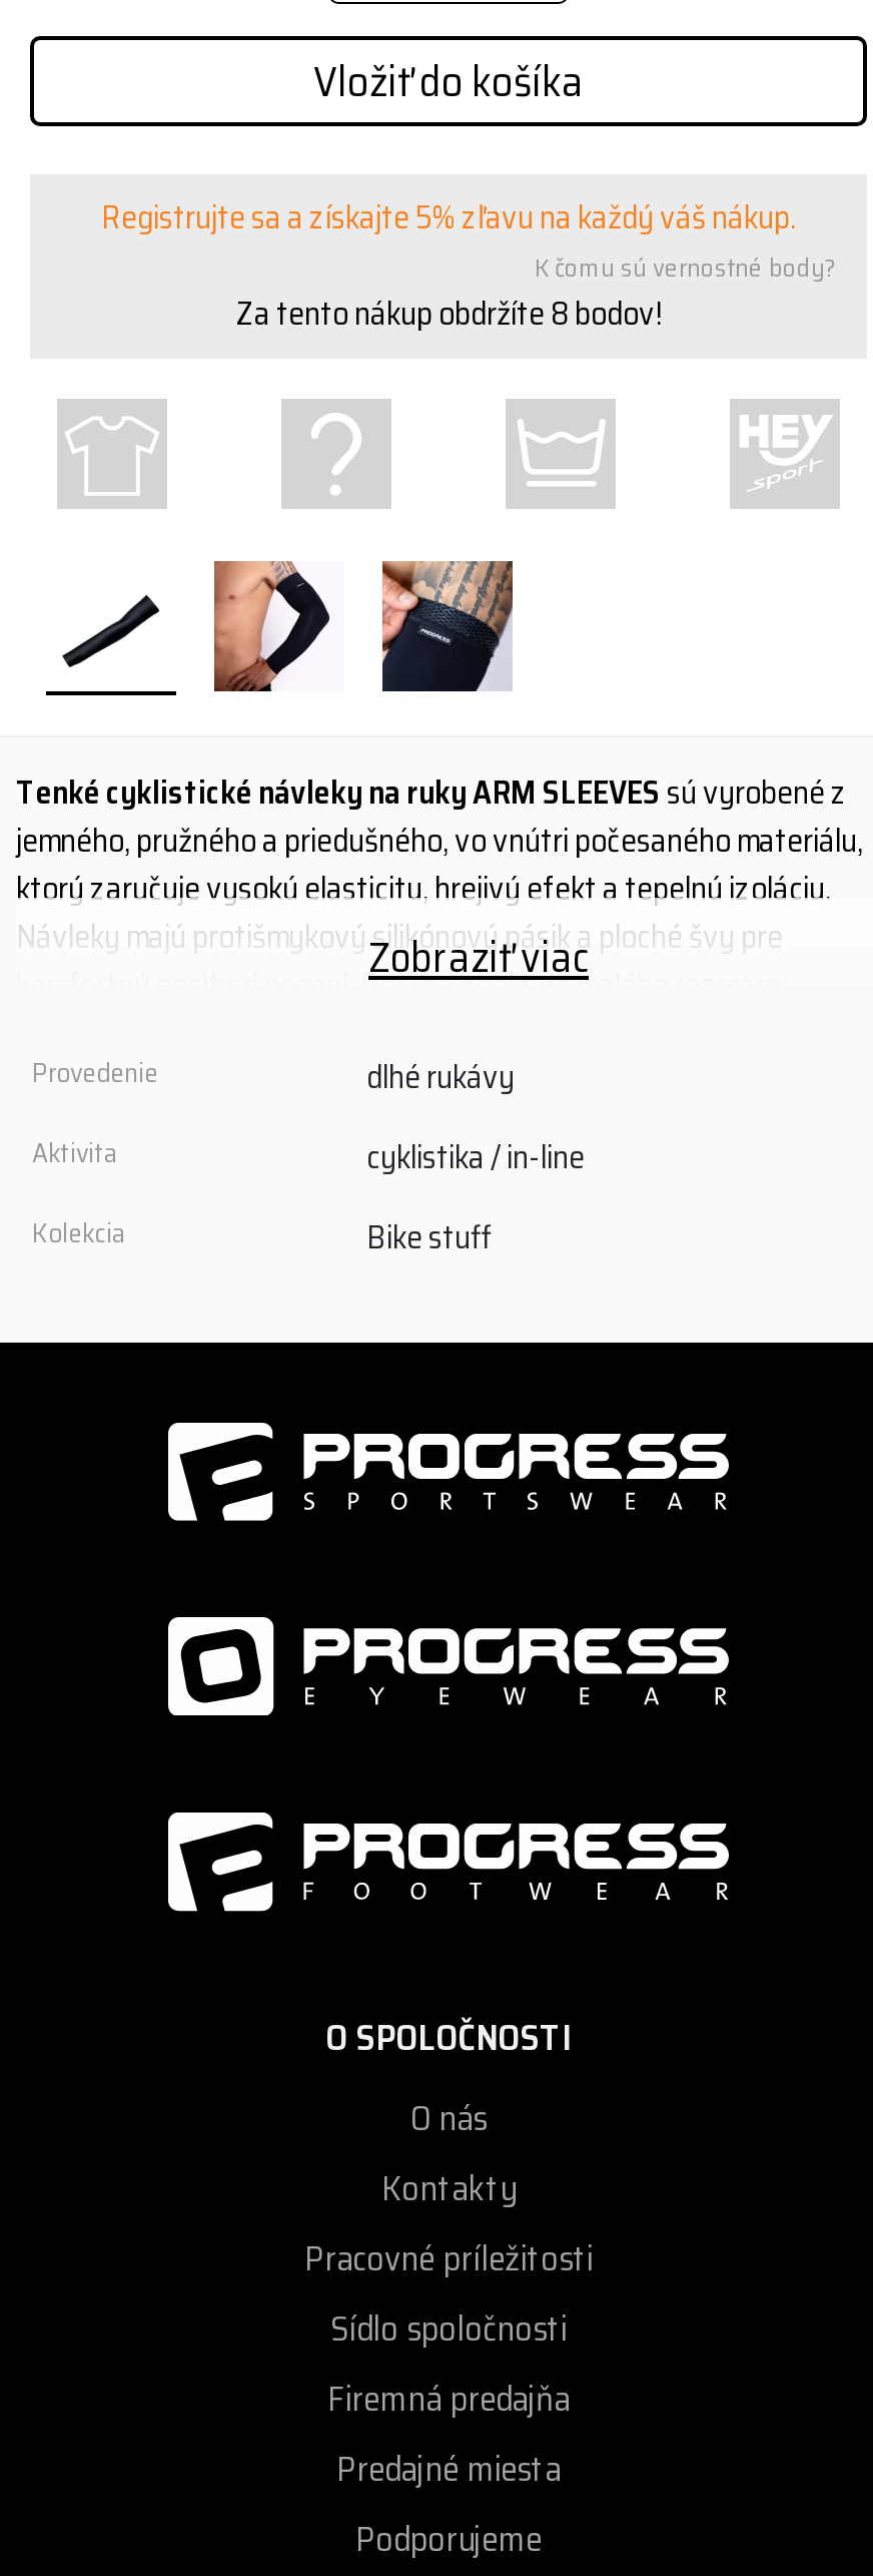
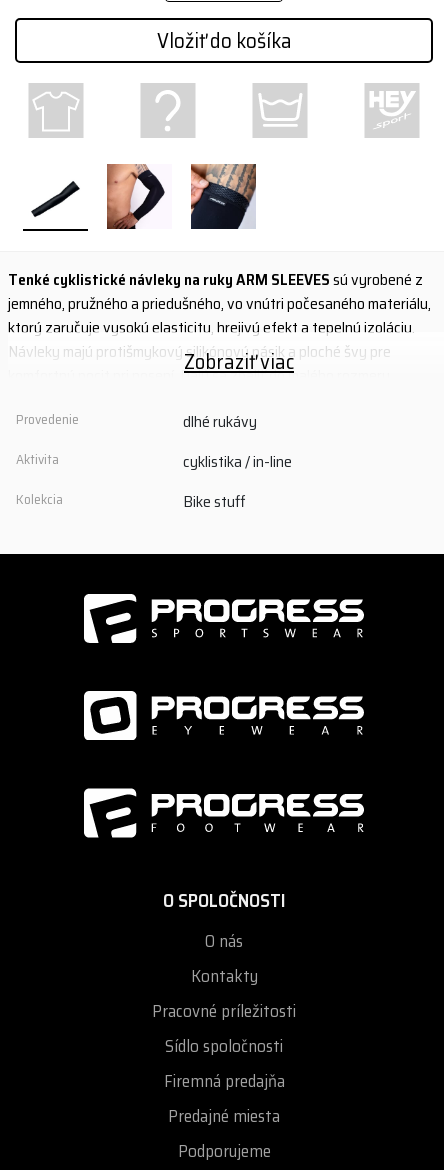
[101,192,837,338] Registrujte sa a získajte 5% zľavu na každý váš nákup. | K čomu sú vernostné body? | Za tento nákup obdržíte 8 bodov! -> none

